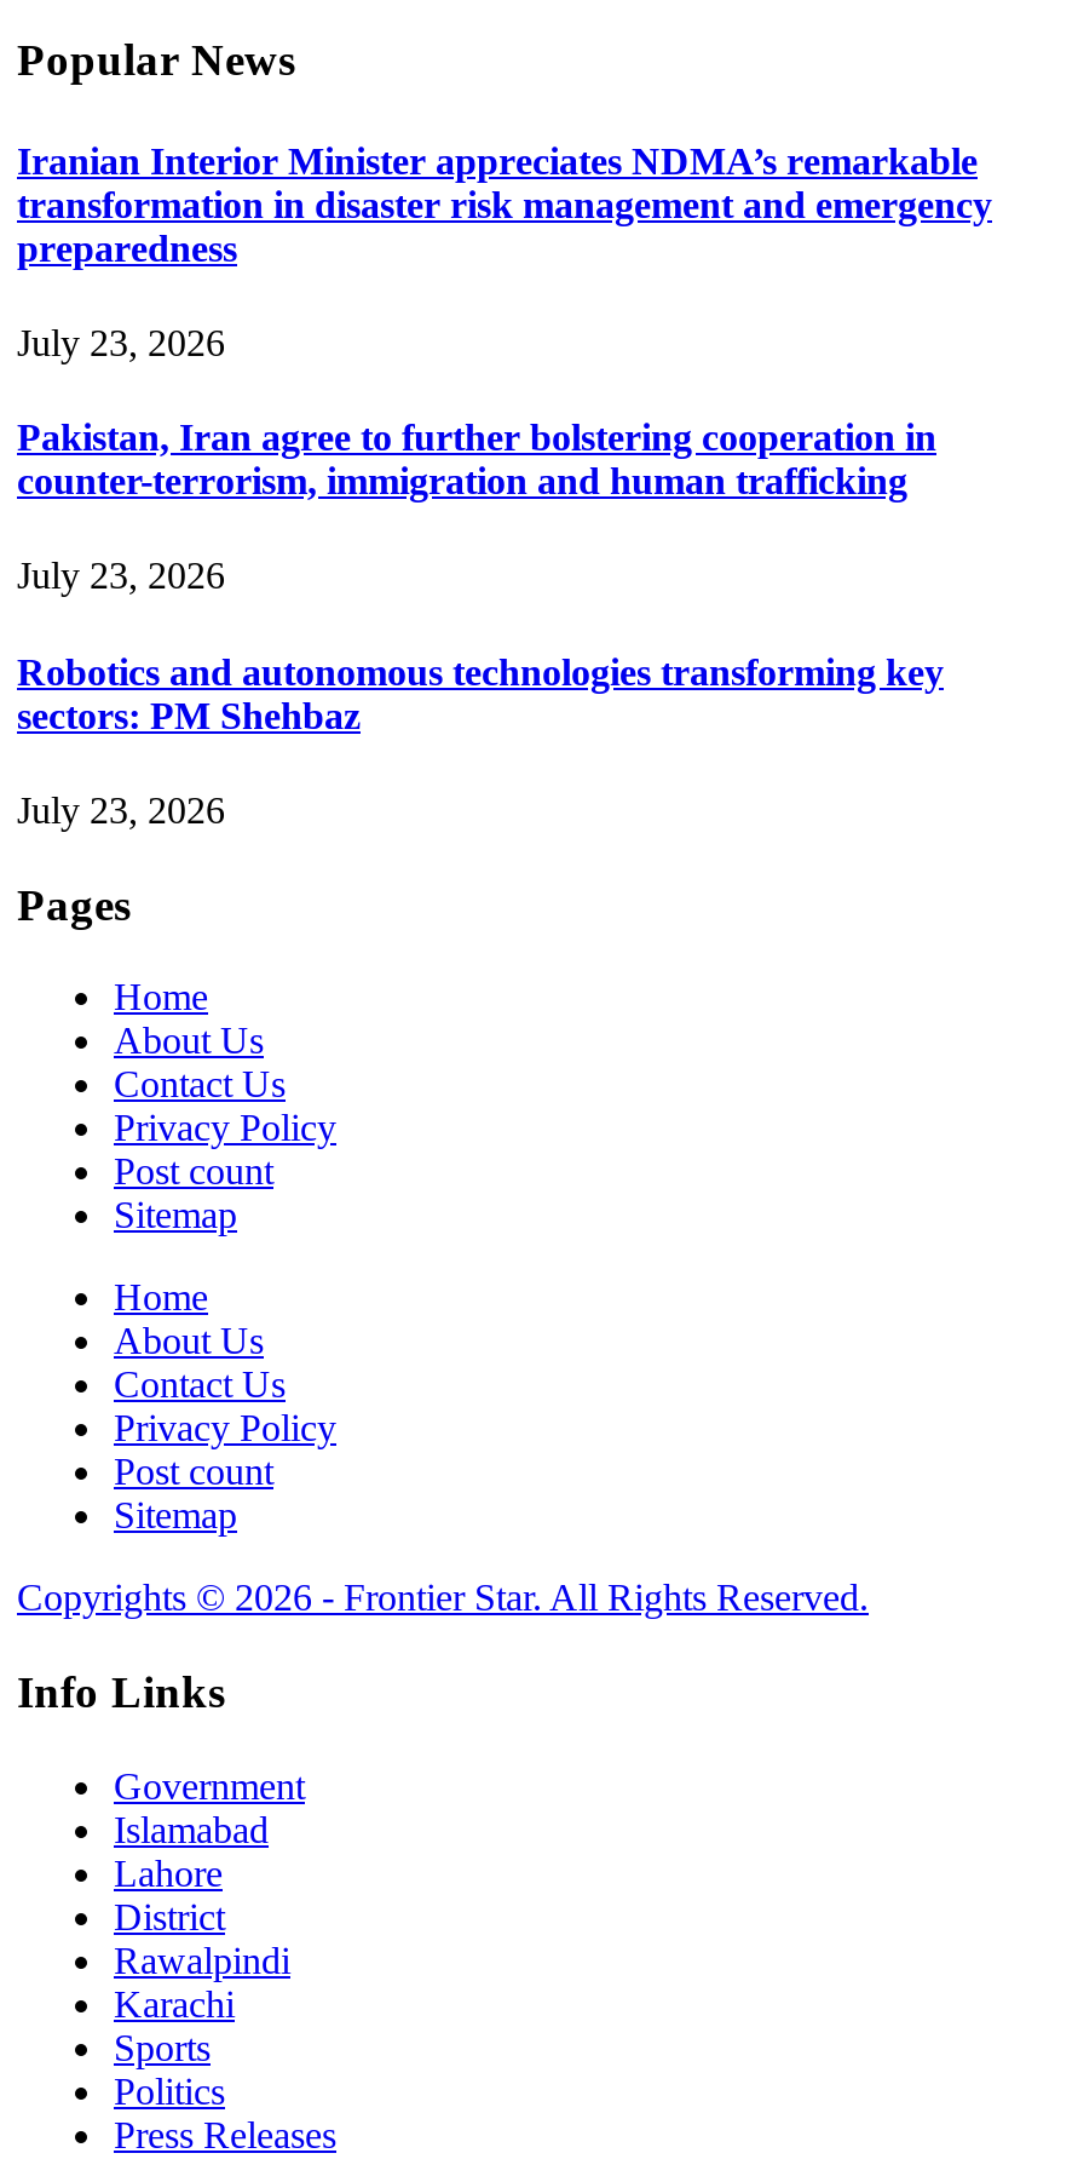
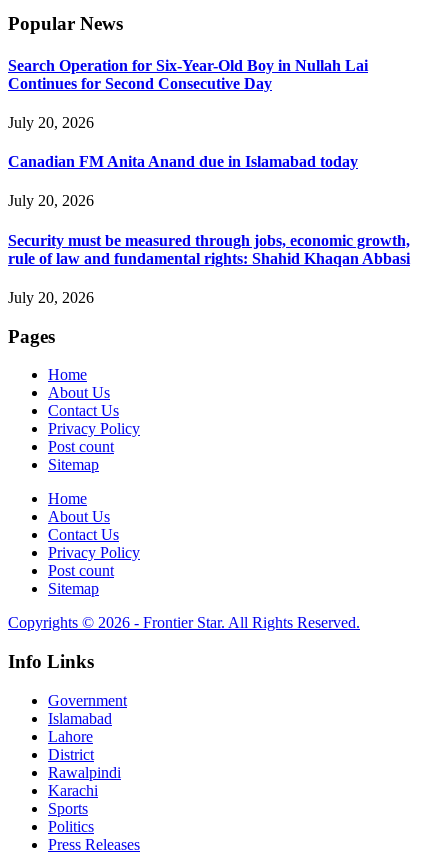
[17,139,992,268] Iranian Interior Minister appreciates NDMA’s remarkable | transformation in disaster risk management and emergency | preparedness -> [8,57,368,92] Search Operation for Six-Year-Old Boy in Nullah Lai | Continues for Second Consecutive Day
[17,322,225,363] July 23, 2026 -> [8,114,94,131] July 20, 2026
[17,417,936,502] Pakistan, Iran agree to further bolstering cooperation in | counter-terrorism, immigration and human trafficking -> [8,153,358,170] Canadian FM Anita Anand due in Islamabad today
[17,556,225,597] July 23, 2026 -> [8,192,94,209] July 20, 2026
[17,651,944,735] Robotics and autonomous technologies transforming key | sectors: PM Shehbaz -> [8,232,410,267] Security must be measured through jobs, economic growth, | rule of law and fundamental rights: Shahid Khaqan Abbasi
[17,789,225,830] July 23, 2026 -> [8,289,94,306] July 20, 2026

